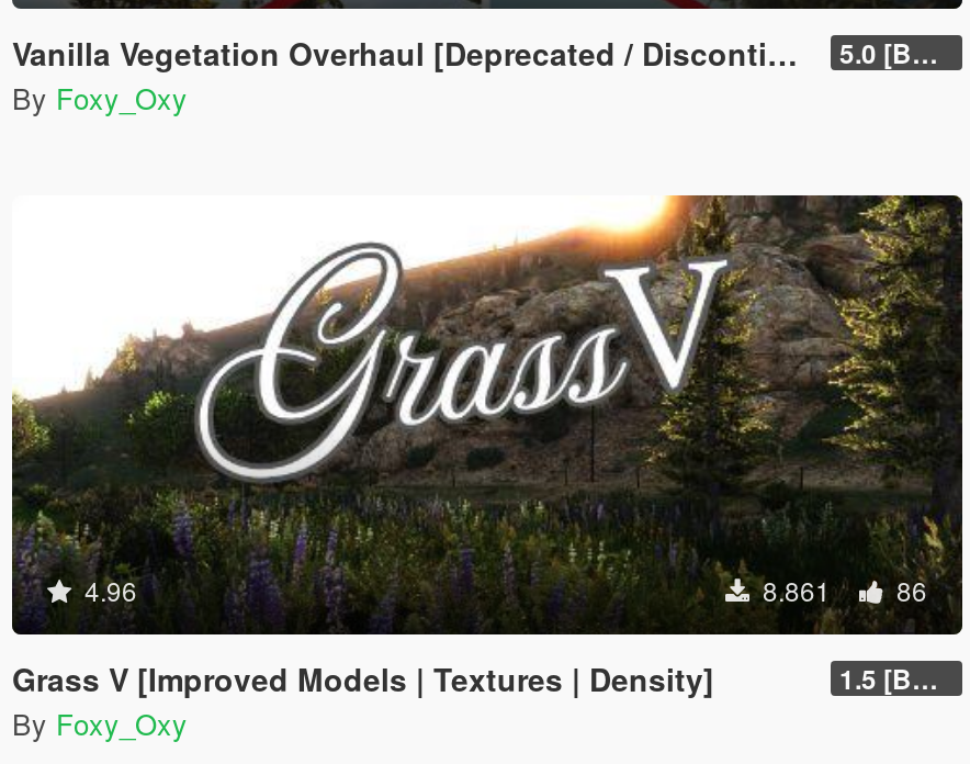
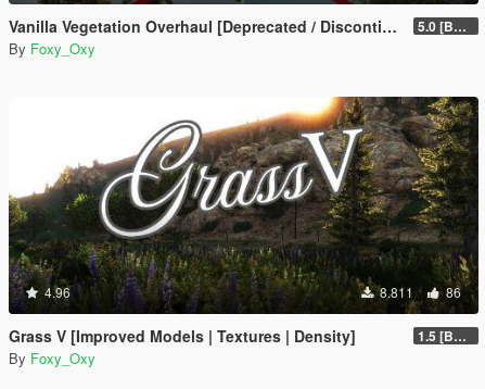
[756,571,927,608] 8.861 86 -> [376,283,461,301] 8.811 86

